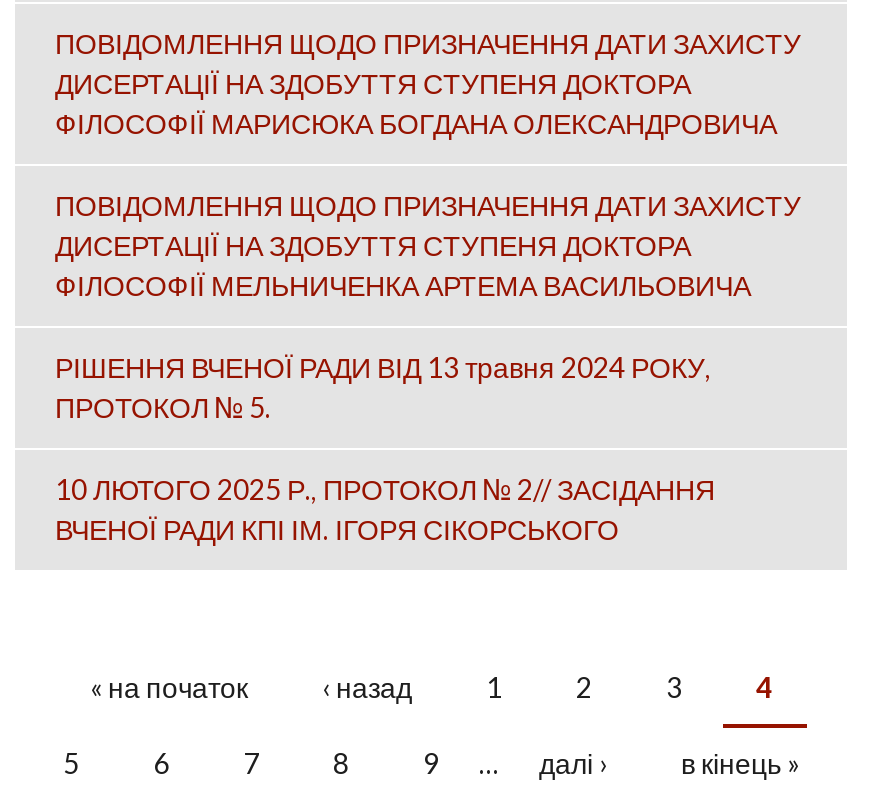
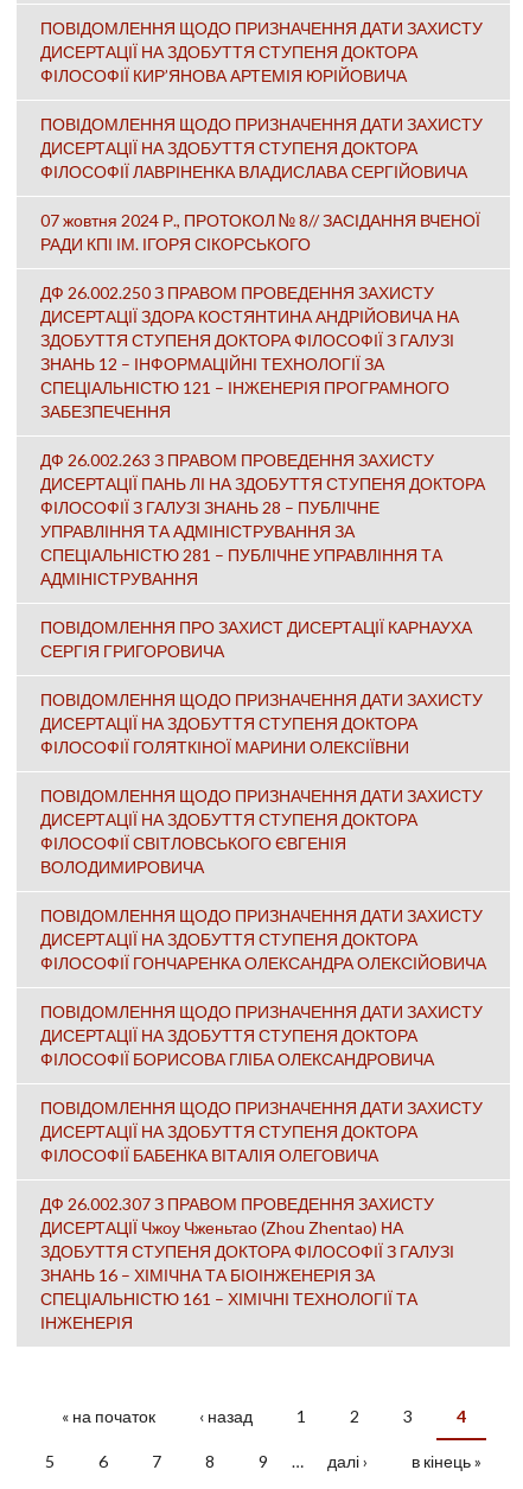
[55,106,777,140] ФІЛОСОФІЇ МАРИСЮКА БОГДАНА ОЛЕКСАНДРОВИЧА -> [40,65,407,85] ФІЛОСОФІЇ КИР’ЯНОВА АРТЕМІЯ ЮРІЙОВИЧА
[55,268,751,546] ФІЛОСОФІЇ МЕЛЬНИЧЕНКА АРТЕМА ВАСИЛЬОВИЧА | РІШЕННЯ ВЧЕНОЇ РАДИ ВІД 13 травня 2024 РОКУ, | ПРОТОКОЛ № 5. | 10 ЛЮТОГО 2025 Р., ПРОТОКОЛ № 2// ЗАСІДАННЯ | ВЧЕНОЇ РАДИ КПІ ІМ. ІГОРЯ СІКОРСЬКОГО -> [40,161,486,1332] ФІЛОСОФІЇ ЛАВРІНЕНКА ВЛАДИСЛАВА СЕРГІЙОВИЧА | 07 жовтня 2024 Р., ПРОТОКОЛ № 8// ЗАСІДАННЯ ВЧЕНОЇ | РАДИ КПІ ІМ. ІГОРЯ СІКОРСЬКОГО | ДФ 26.002.250 З ПРАВОМ ПРОВЕДЕННЯ ЗАХИСТУ | ДИСЕРТАЦІЇ ЗДОРА КОСТЯНТИНА АНДРІЙОВИЧА НА | ЗДОБУТТЯ СТУПЕНЯ ДОКТОРА ФІЛОСОФІЇ З ГАЛУЗІ | ЗНАНЬ 12 – ІНФОРМАЦІЙНІ ТЕХНОЛОГІЇ ЗА | СПЕЦІАЛЬНІСТЮ 121 – ІНЖЕНЕРІЯ ПРОГРАМНОГО | ЗАБЕЗПЕЧЕННЯ | ДФ 26.002.263 З ПРАВОМ ПРОВЕДЕННЯ ЗАХИСТУ | ДИСЕРТАЦІЇ ПАНЬ ЛІ НА ЗДОБУТТЯ СТУПЕНЯ ДОКТОРА | ФІЛОСОФІЇ З ГАЛУЗІ ЗНАНЬ 28 – ПУБЛІЧНЕ | УПРАВЛІННЯ ТА АДМІНІСТРУВАННЯ ЗА | СПЕЦІАЛЬНІСТЮ 281 – ПУБЛІЧНЕ УПРАВЛІННЯ ТА | АДМІНІСТРУВАННЯ | ПОВІДОМЛЕННЯ ПРО ЗАХИСТ ДИСЕРТАЦІЇ КАРНАУХА | СЕРГІЯ ГРИГОРОВИЧА | ПОВІДОМЛЕННЯ ЩОДО ПРИЗНАЧЕННЯ ДАТИ ЗАХИСТУ | ДИСЕРТАЦІЇ НА ЗДОБУТТЯ СТУПЕНЯ ДОКТОРА | ФІЛОСОФІЇ ГОЛЯТКІНОЇ МАРИНИ ОЛЕКСІЇВНИ | ПОВІДОМЛЕННЯ ЩОДО ПРИЗНАЧЕННЯ ДАТИ ЗАХИСТУ | ДИСЕРТАЦІЇ НА ЗДОБУТТЯ СТУПЕНЯ ДОКТОРА | ФІЛОСОФІЇ СВІТЛОВСЬКОГО ЄВГЕНІЯ | ВОЛОДИМИРОВИЧА | ПОВІДОМЛЕННЯ ЩОДО ПРИЗНАЧЕННЯ ДАТИ ЗАХИСТУ | ДИСЕРТАЦІЇ НА ЗДОБУТТЯ СТУПЕНЯ ДОКТОРА | ФІЛОСОФІЇ ГОНЧАРЕНКА ОЛЕКСАНДРА ОЛЕКСІЙОВИЧА | ПОВІДОМЛЕННЯ ЩОДО ПРИЗНАЧЕННЯ ДАТИ ЗАХИСТУ | ДИСЕРТАЦІЇ НА ЗДОБУТТЯ СТУПЕНЯ ДОКТОРА | ФІЛОСОФІЇ БОРИСОВА ГЛІБА ОЛЕКСАНДРОВИЧА | ПОВІДОМЛЕННЯ ЩОДО ПРИЗНАЧЕННЯ ДАТИ ЗАХИСТУ | ДИСЕРТАЦІЇ НА ЗДОБУТТЯ СТУПЕНЯ ДОКТОРА | ФІЛОСОФІЇ БАБЕНКА ВІТАЛІЯ ОЛЕГОВИЧА | ДФ 26.002.307 З ПРАВОМ ПРОВЕДЕННЯ ЗАХИСТУ | ДИСЕРТАЦІЇ Чжоу Чженьтао (Zhou Zhentao) НА | ЗДОБУТТЯ СТУПЕНЯ ДОКТОРА ФІЛОСОФІЇ З ГАЛУЗІ | ЗНАНЬ 16 – ХІМІЧНА ТА БІОІНЖЕНЕРІЯ ЗА | СПЕЦІАЛЬНІСТЮ 161 – ХІМІЧНІ ТЕХНОЛОГІЇ ТА | ІНЖЕНЕРІЯ

